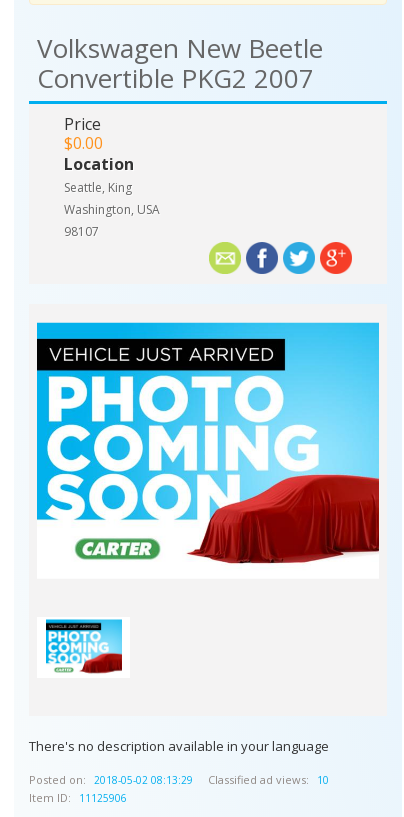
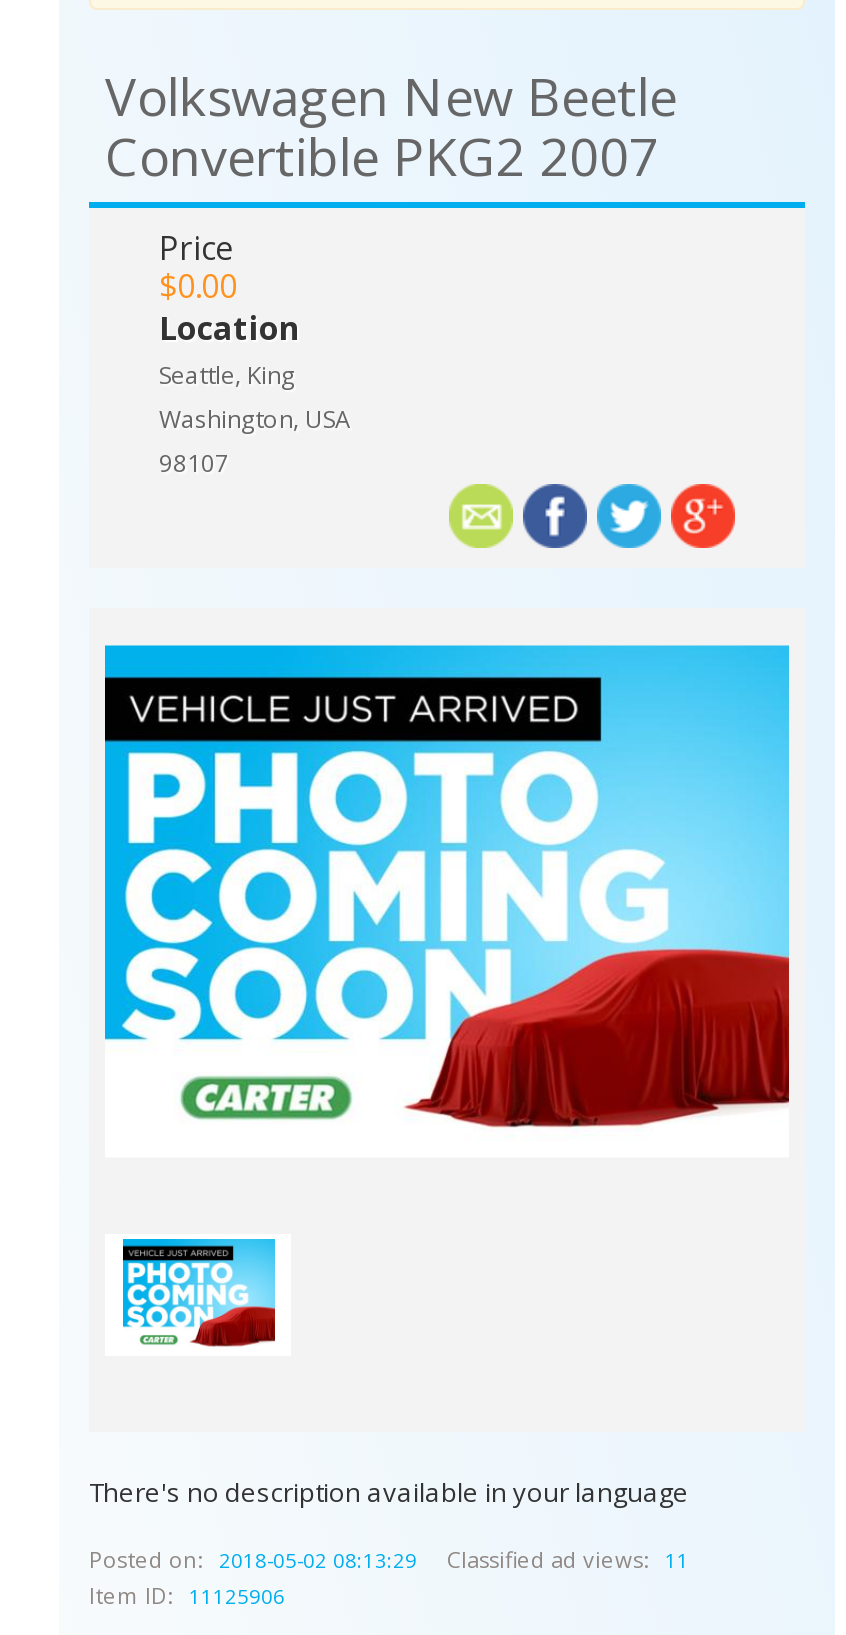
[208,772,329,787] Classified ad views: 10 -> [447,1544,689,1574] Classified ad views: 11

